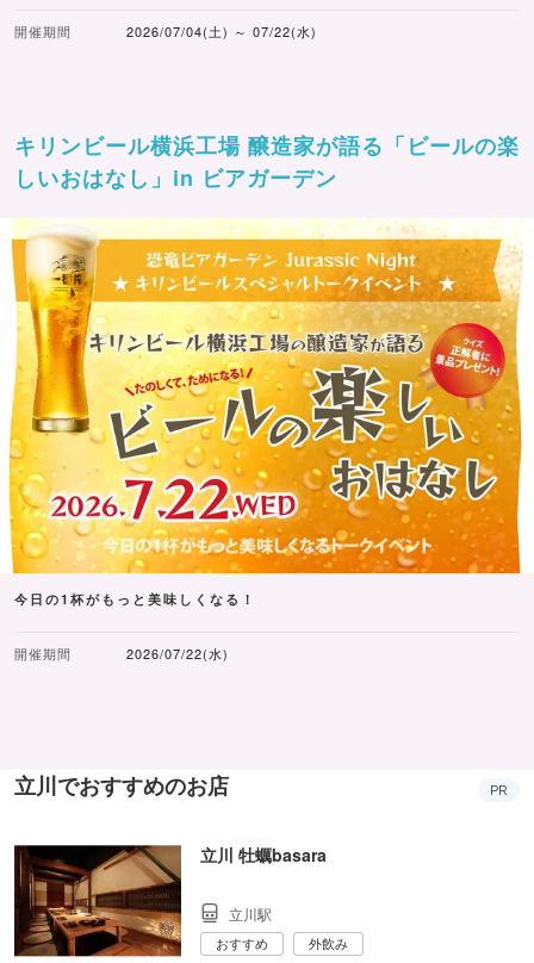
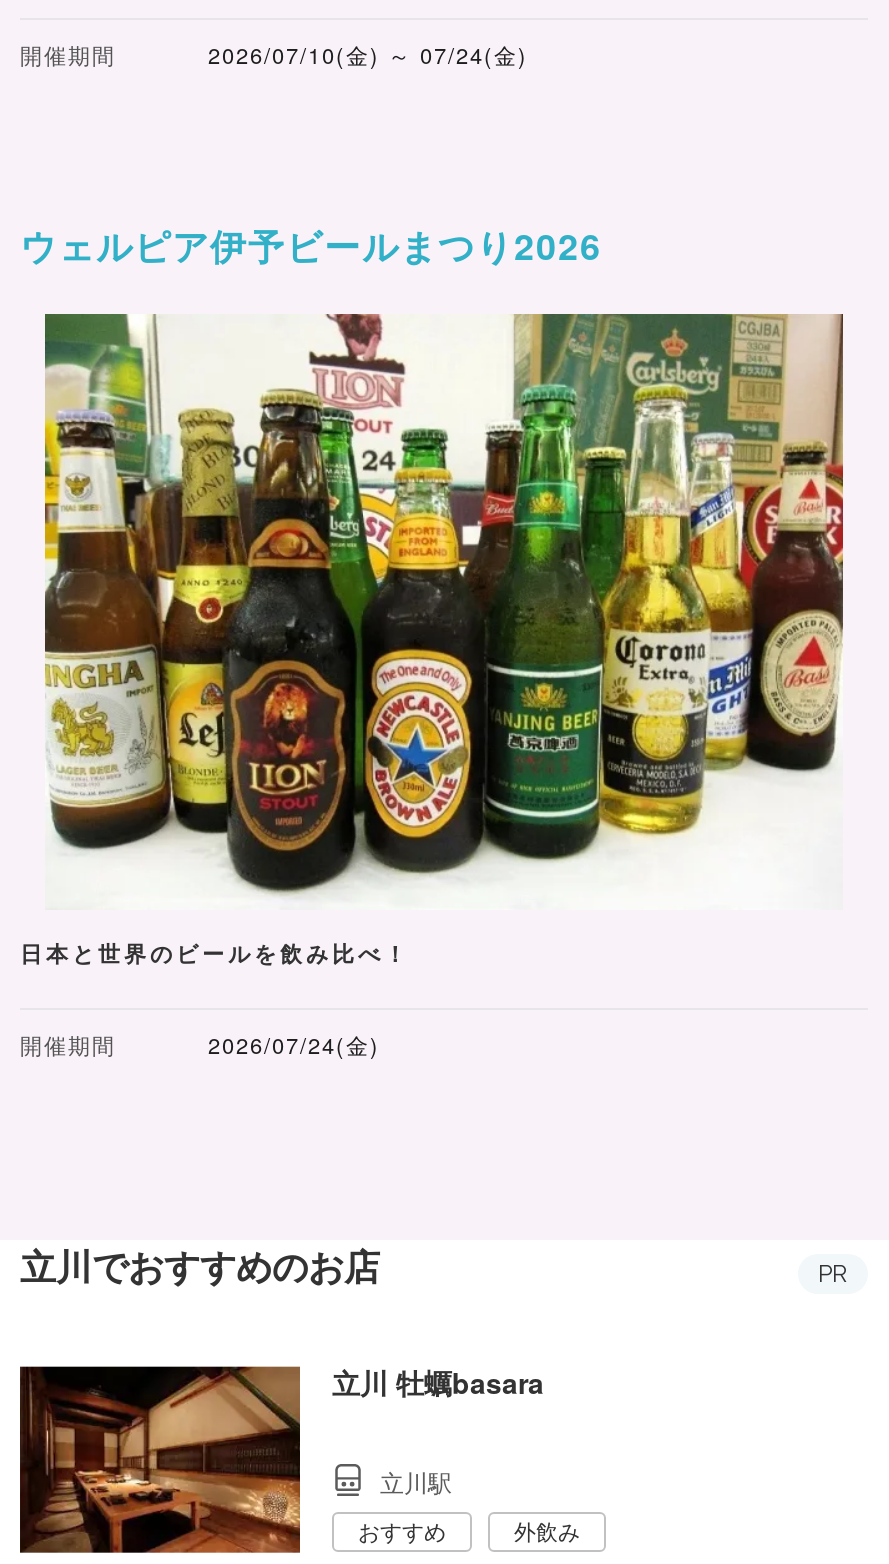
[126,21,317,40] 2026/07/04(土) ～ 07/22(水) -> [208,37,528,69] 2026/07/10(金) ～ 07/24(金)
[14,130,520,193] キリンビール横浜工場 醸造家が語る「ビールの楽 | しいおはなし」in ビアガーデン -> [20,219,602,271] ウェルピア伊予ビールまつり2026
[7,218,523,608] [image] | 今日の1杯がもっと美味しくなる！ -> [12,312,870,969] [image] | 日本と世界のビールを飲み比べ！
[126,644,229,663] 2026/07/22(水) -> [208,1029,380,1061] 2026/07/24(金)

